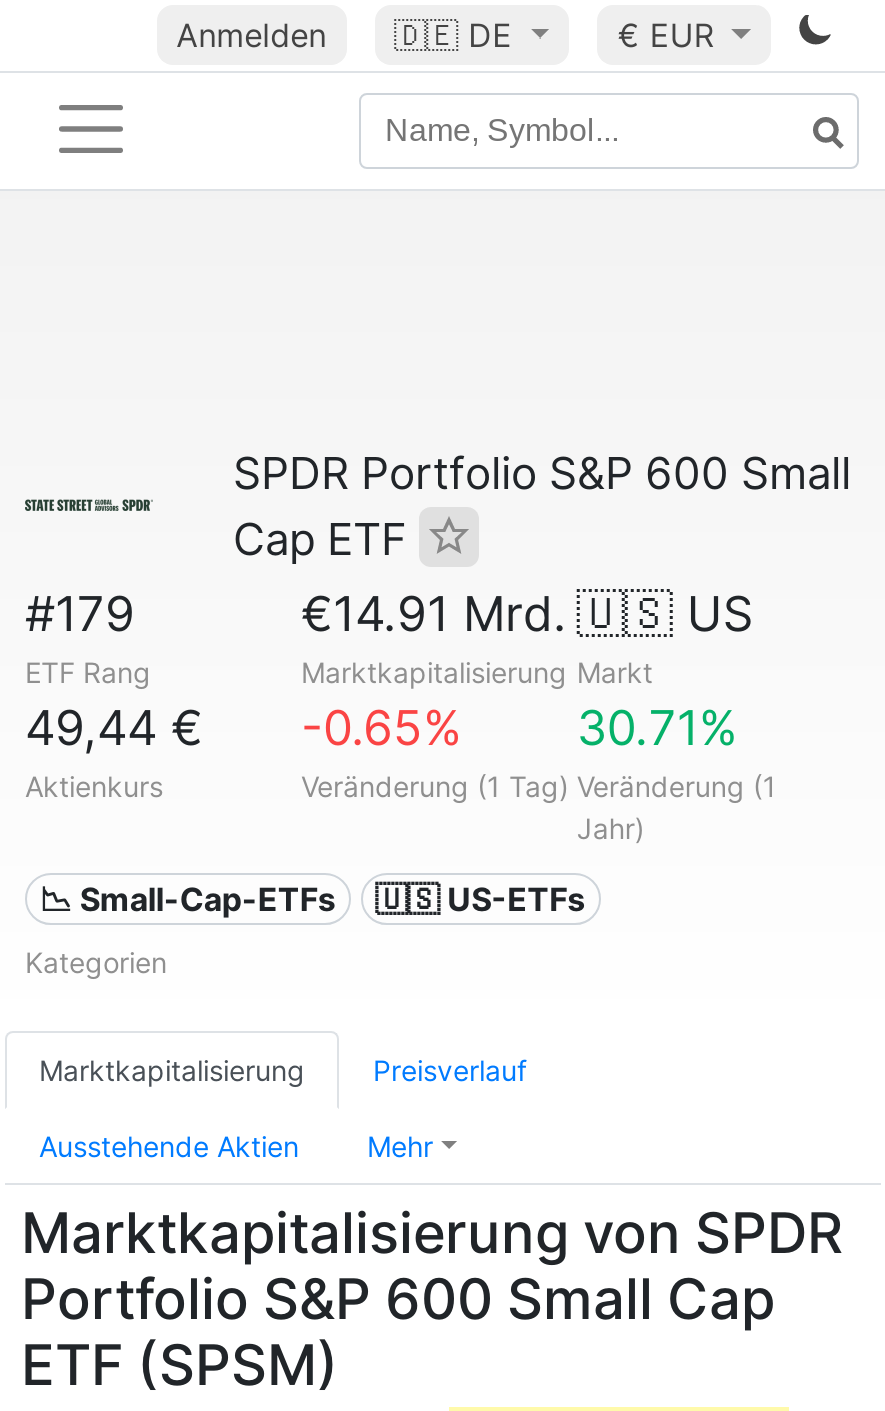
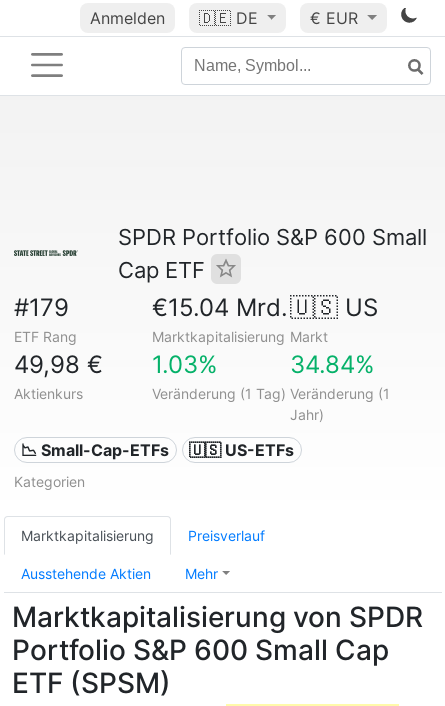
[301,585,567,643] €14.91 Mrd. -> [152,293,288,322] €15.04 Mrd.
[25,699,203,757] 49,44 € -> [14,350,103,379] 49,98 €
[301,699,463,757] -0.65% -> [152,350,218,379] 1.03%
[577,699,739,757] 30.71% -> [290,350,375,379] 34.84%

